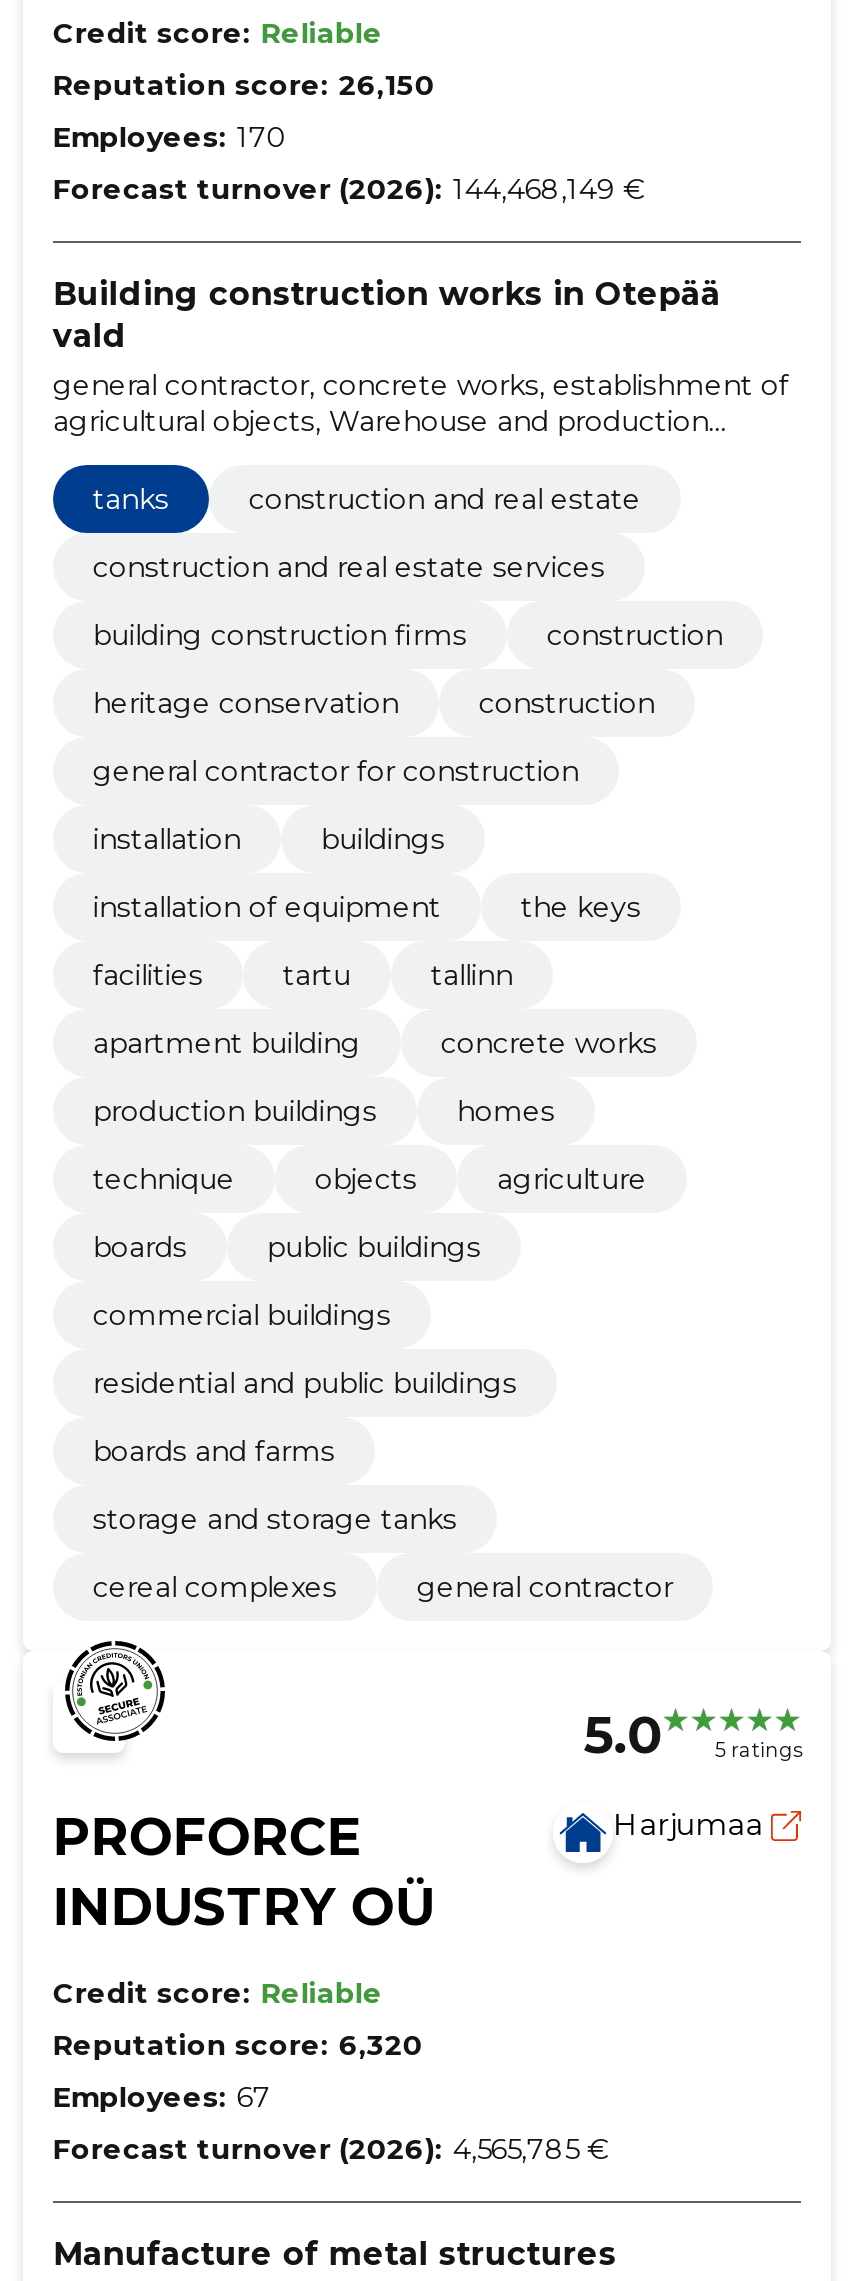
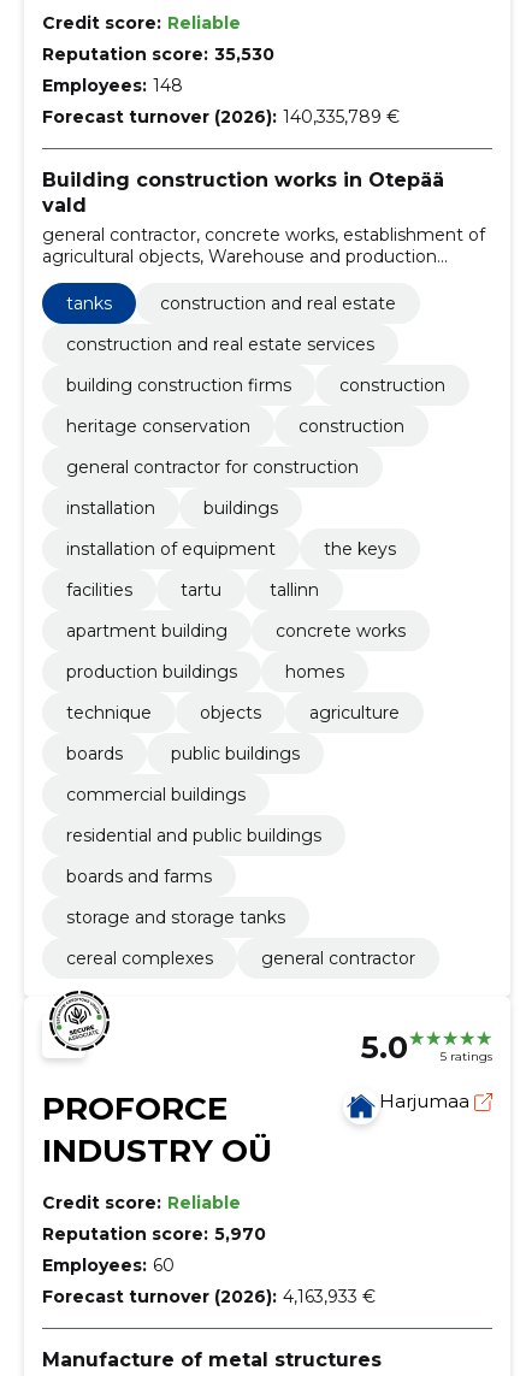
[53,67,435,103] Reputation score: 26,150 -> [42,43,274,65] Reputation score: 35,530
[53,119,287,155] Employees: 170 -> [42,75,183,96] Employees: 148
[53,171,645,207] Forecast turnover (2026): 144,468,149 € -> [42,106,399,128] Forecast turnover (2026): 140,335,789 €
[53,2027,423,2063] Reputation score: 6,320 -> [42,1223,266,1245] Reputation score: 5,970
[53,2079,271,2115] Employees: 67 -> [42,1254,174,1276] Employees: 60
[53,2131,609,2167] Forecast turnover (2026): 4,565,785 € -> [42,1285,375,1307] Forecast turnover (2026): 4,163,933 €

